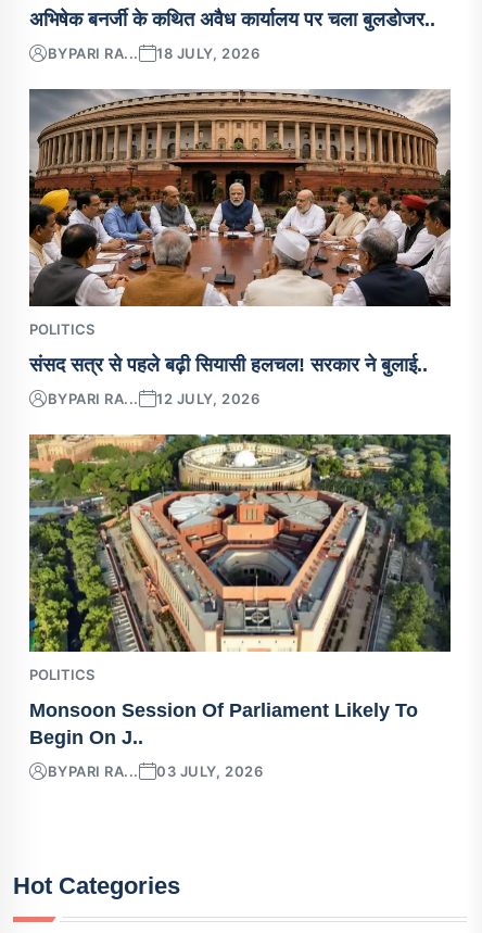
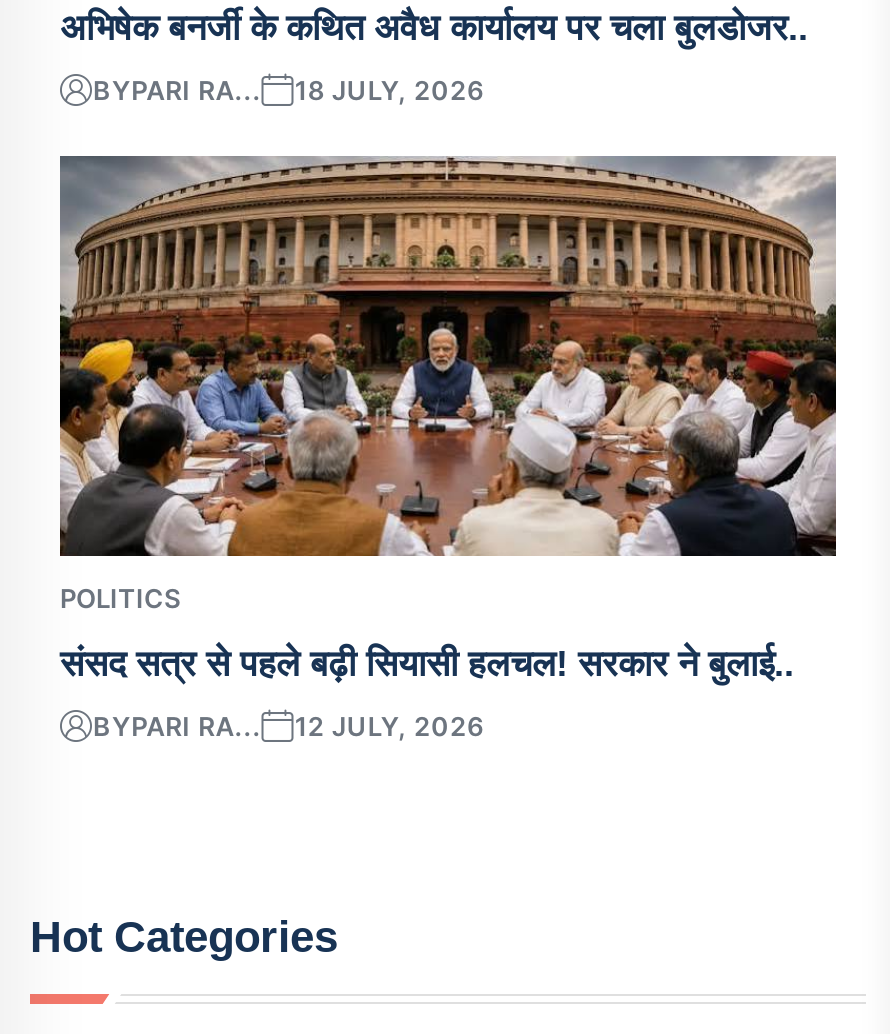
[28,433,452,780] [image] | POLITICS | Monsoon Session Of Parliament Likely To | Begin On J.. | BYPARI RA... | 03 JULY, 2026 -> none

